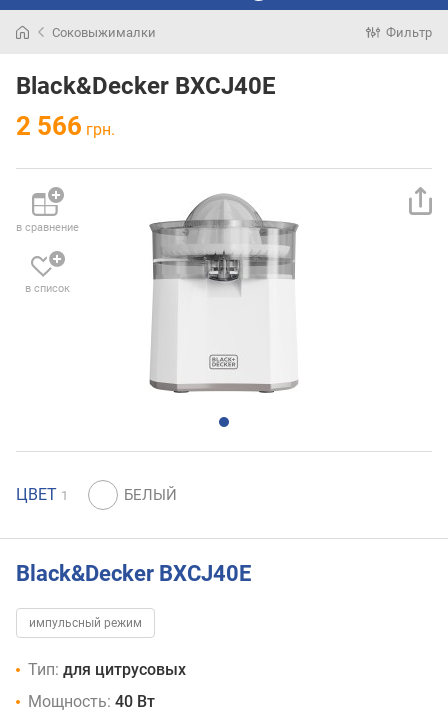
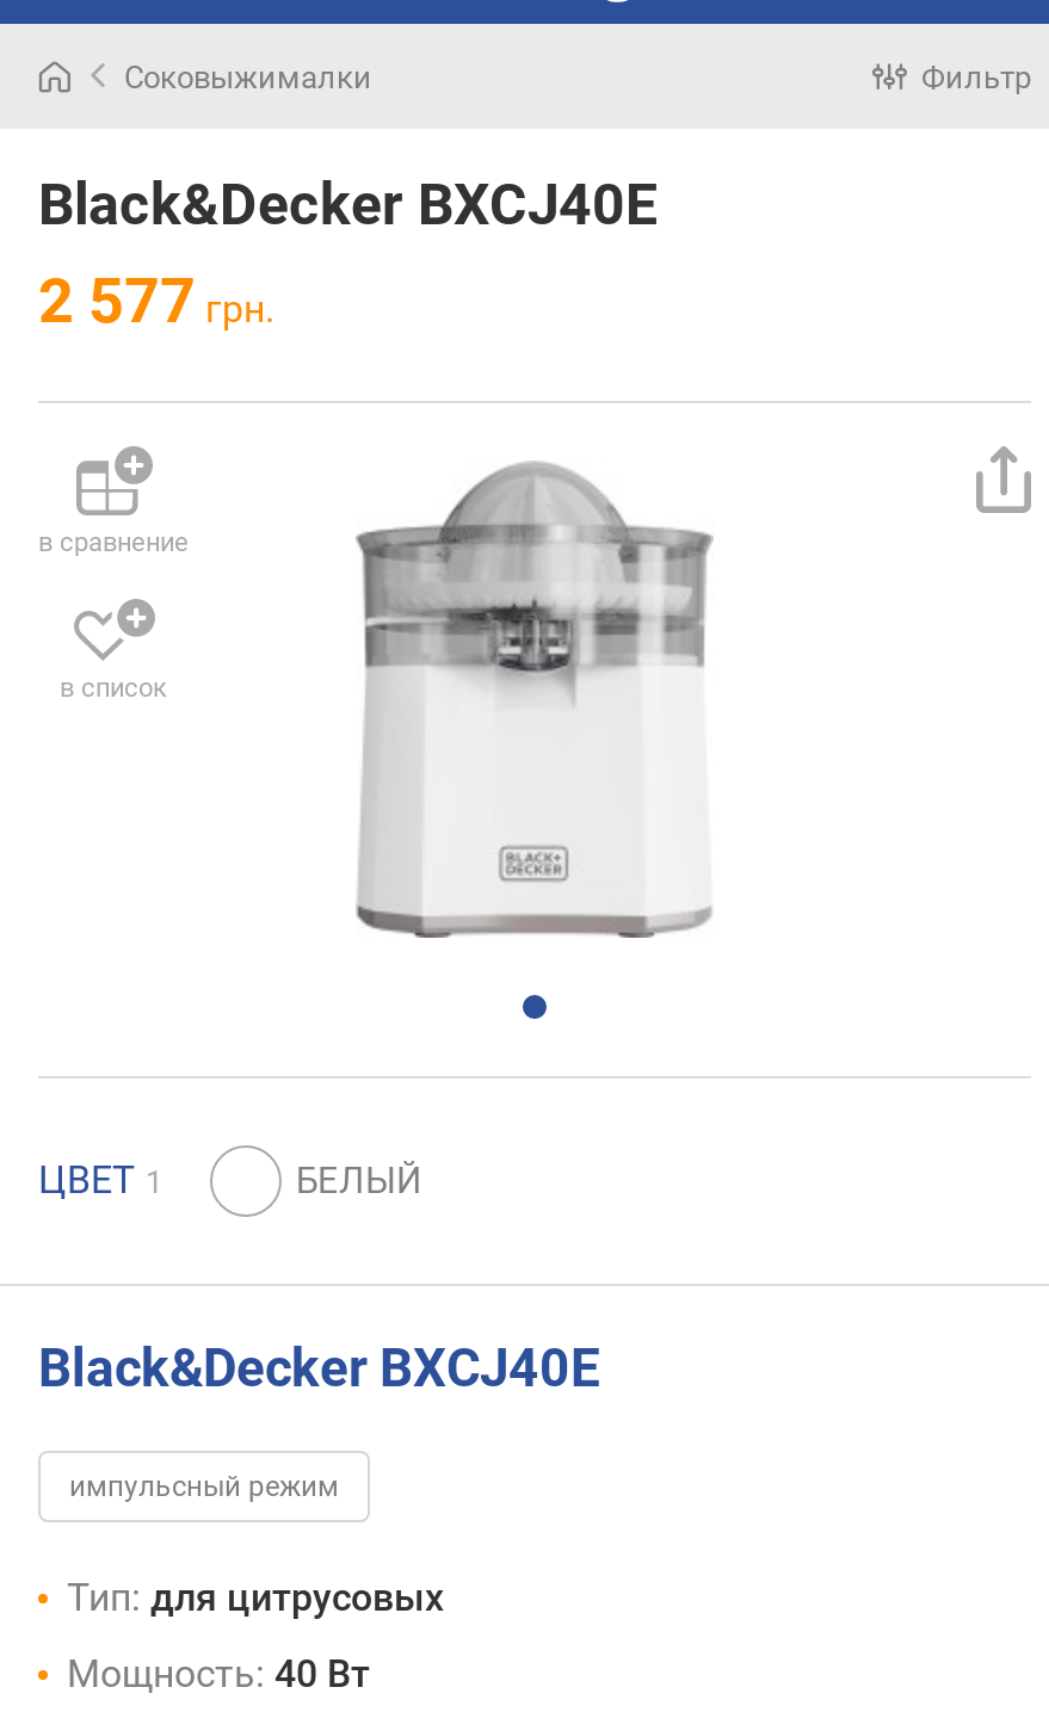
[16,111,115,141] 2 566 грн. -> [38,265,274,336] 2 577 грн.

